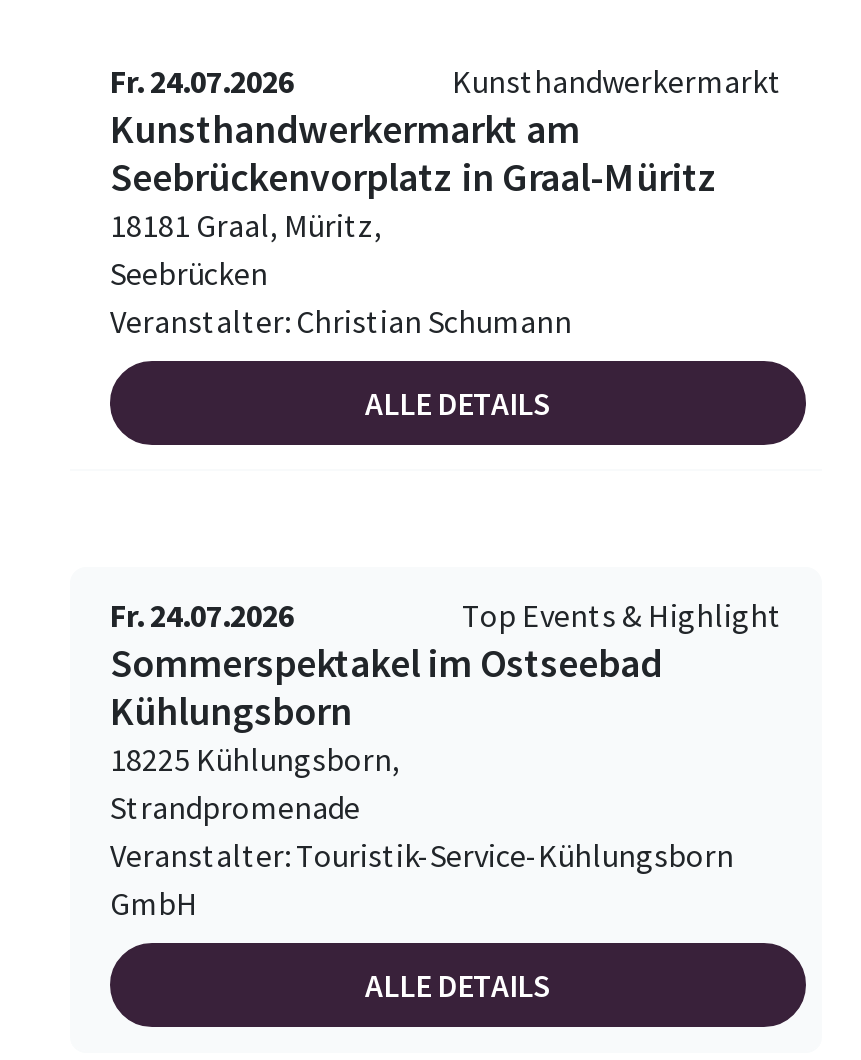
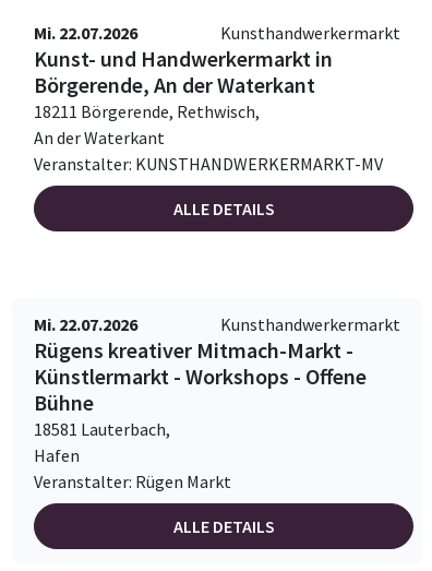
[110,61,294,101] Fr. 24.07.2026 -> [34,21,137,43] Mi. 22.07.2026
[110,103,718,341] Kunsthandwerkermarkt am | Seebrückenvorplatz in Graal-Müritz | 18181 Graal, Müritz, | Seebrücken | Veranstalter: Christian Schumann -> [34,44,383,174] Kunst- und Handwerkermarkt in | Börgerende, An der Waterkant | 18211 Börgerende, Rethwisch, | An der Waterkant | Veranstalter: KUNSTHANDWERKERMARKT-MV
[110,595,782,923] Fr. 24.07.2026 | Top Events & Highlight | Sommerspektakel im Ostseebad | Kühlungsborn | 18225 Kühlungsborn, | Strandpromenade | Veranstalter: Touristik-Service-Kühlungsborn | GmbH -> [34,313,400,492] Mi. 22.07.2026 | Kunsthandwerkermarkt | Rügens kreativer Mitmach-Markt - | Künstlermarkt - Workshops - Offene | Bühne | 18581 Lauterbach, | Hafen | Veranstalter: Rügen Markt

